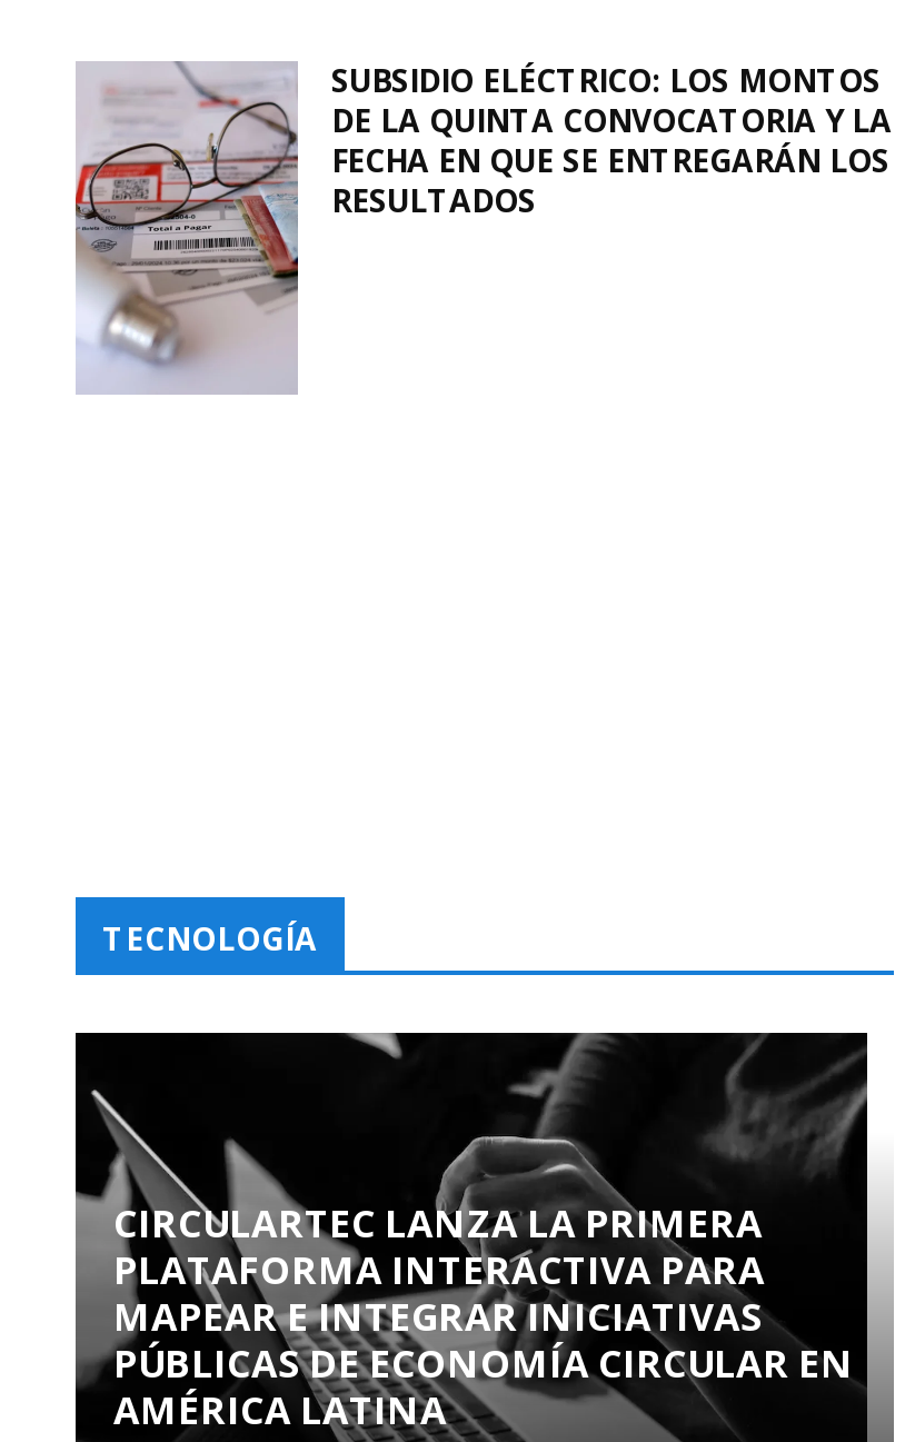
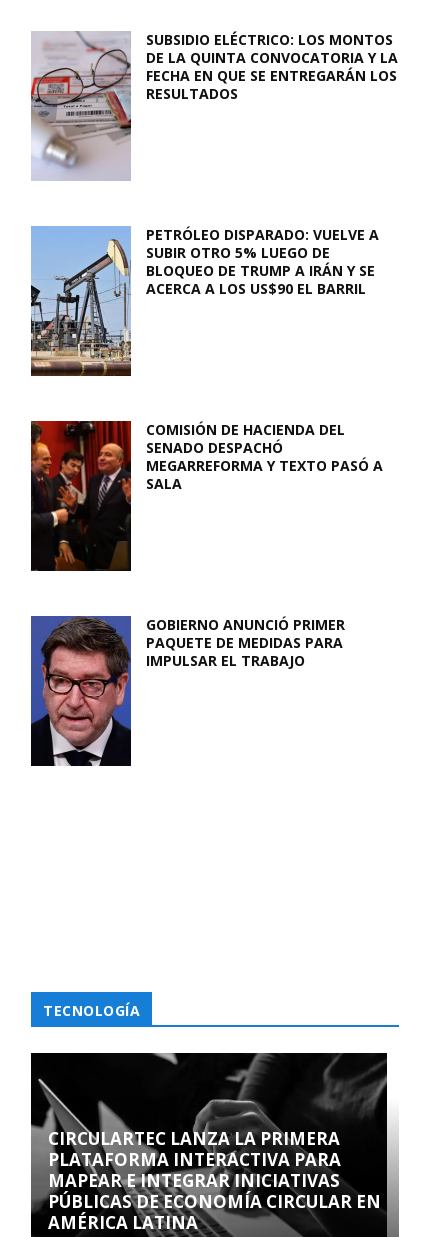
none -> [30,225,379,377] [image] | PETRÓLEO DISPARADO: VUELVE A | SUBIR OTRO 5% LUEGO DE | BLOQUEO DE TRUMP A IRÁN Y SE | ACERCA A LOS US$90 EL BARRIL
none -> [30,420,383,572] [image] | COMISIÓN DE HACIENDA DEL | SENADO DESPACHÓ | MEGARREFORMA Y TEXTO PASÓ A | SALA
none -> [30,615,345,767] [image] | GOBIERNO ANUNCIÓ PRIMER | PAQUETE DE MEDIDAS PARA | IMPULSAR EL TRABAJO

